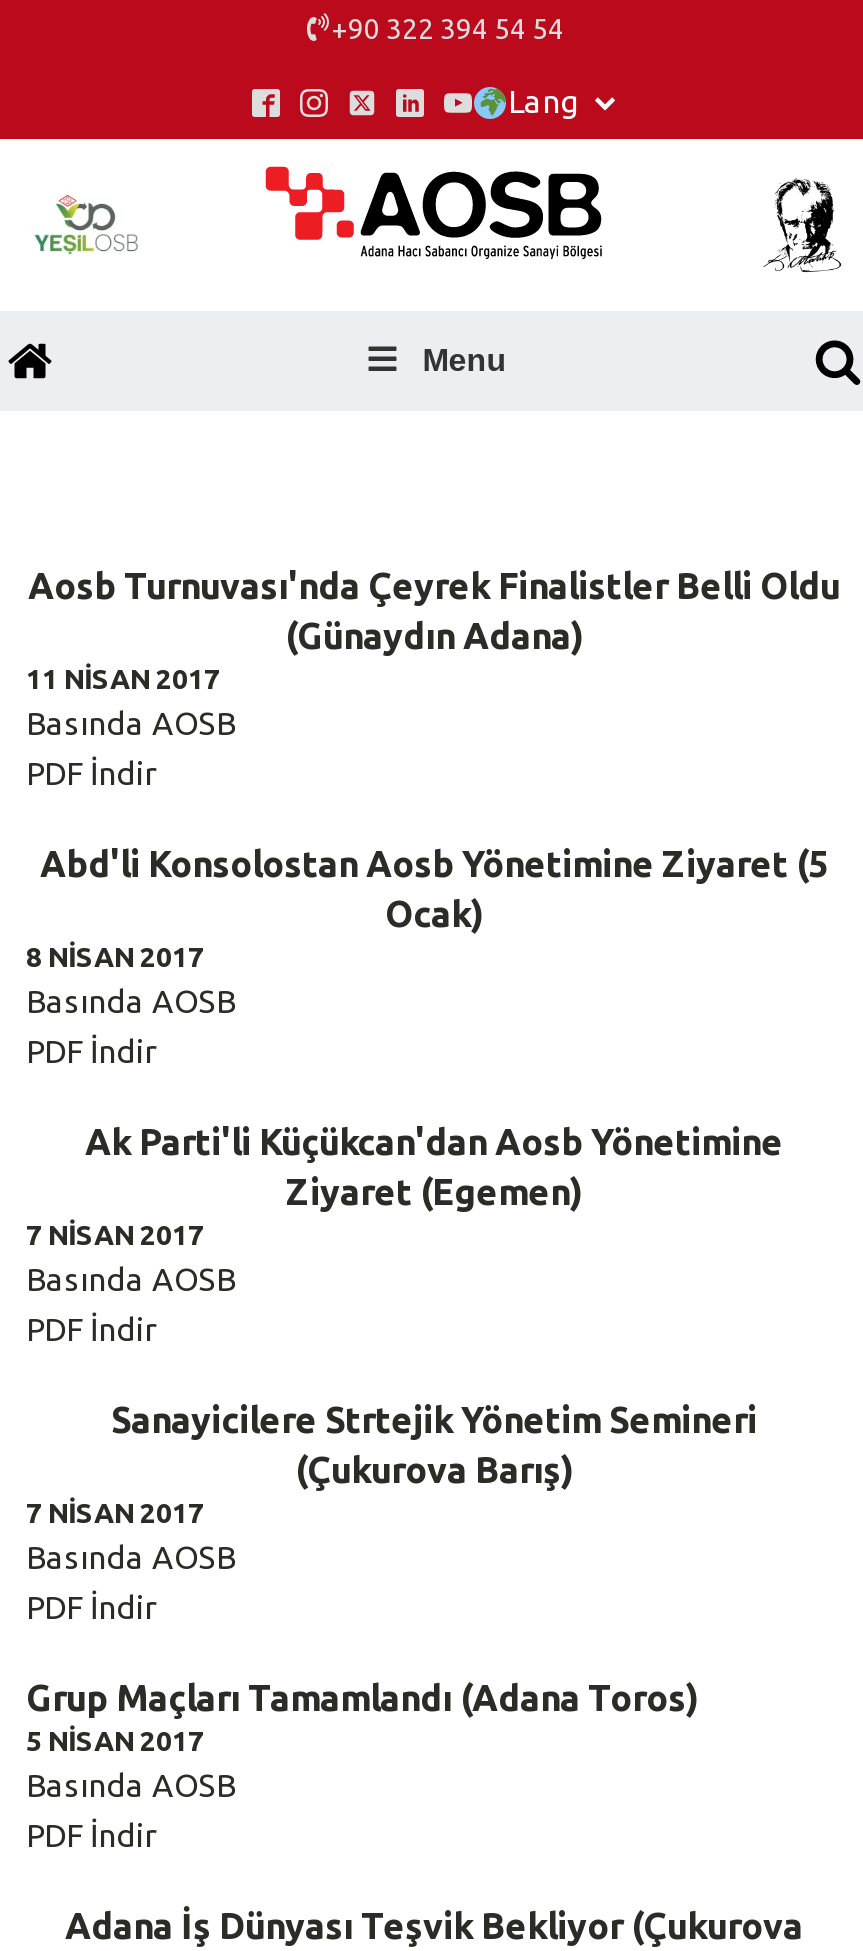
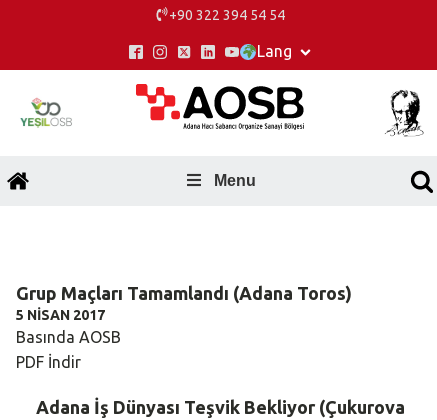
[26,565,840,1625] Aosb Turnuvası'nda Çeyrek Finalistler Belli Oldu | (Günaydın Adana) | 11 NISAN 2017 | Basında AOSB | PDF İndir | Abd'li Konsolostan Aosb Yönetimine Ziyaret (5 | Ocak) | 8 NISAN 2017 | Basında AOSB | PDF İndir | Ak Parti'li Küçükcan'dan Aosb Yönetimine | Ziyaret (Egemen) | 7 NISAN 2017 | Basında AOSB | PDF İndir | Sanayicilere Strtejik Yönetim Semineri | (Çukurova Barış) | 7 NISAN 2017 | Basında AOSB | PDF İndir -> none

